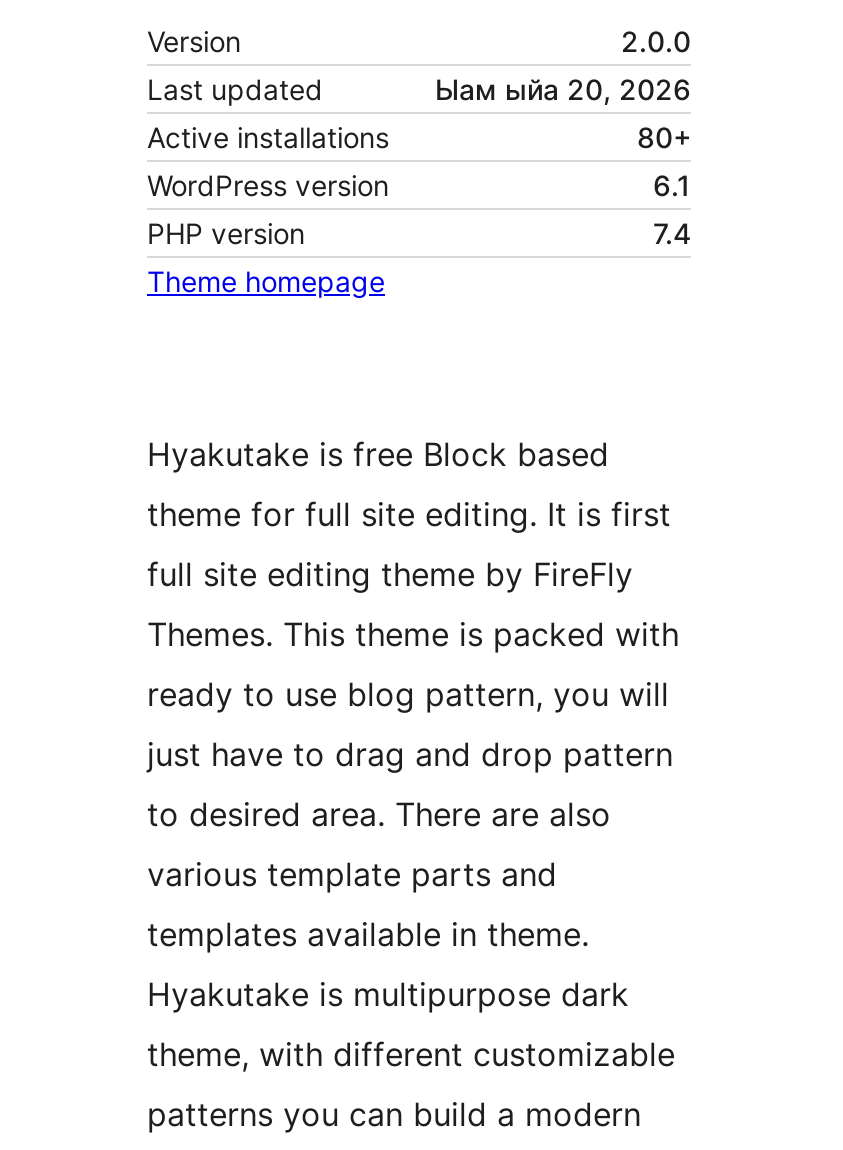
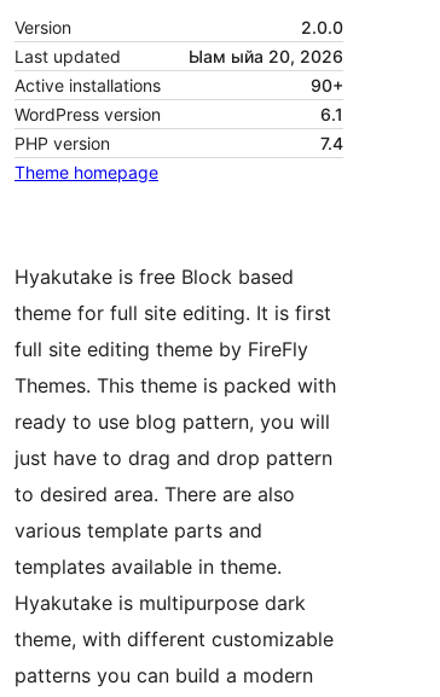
[637,120,691,154] 80+ -> [311,75,343,96] 90+

